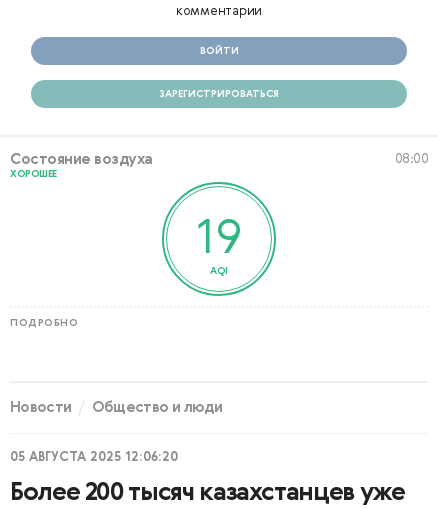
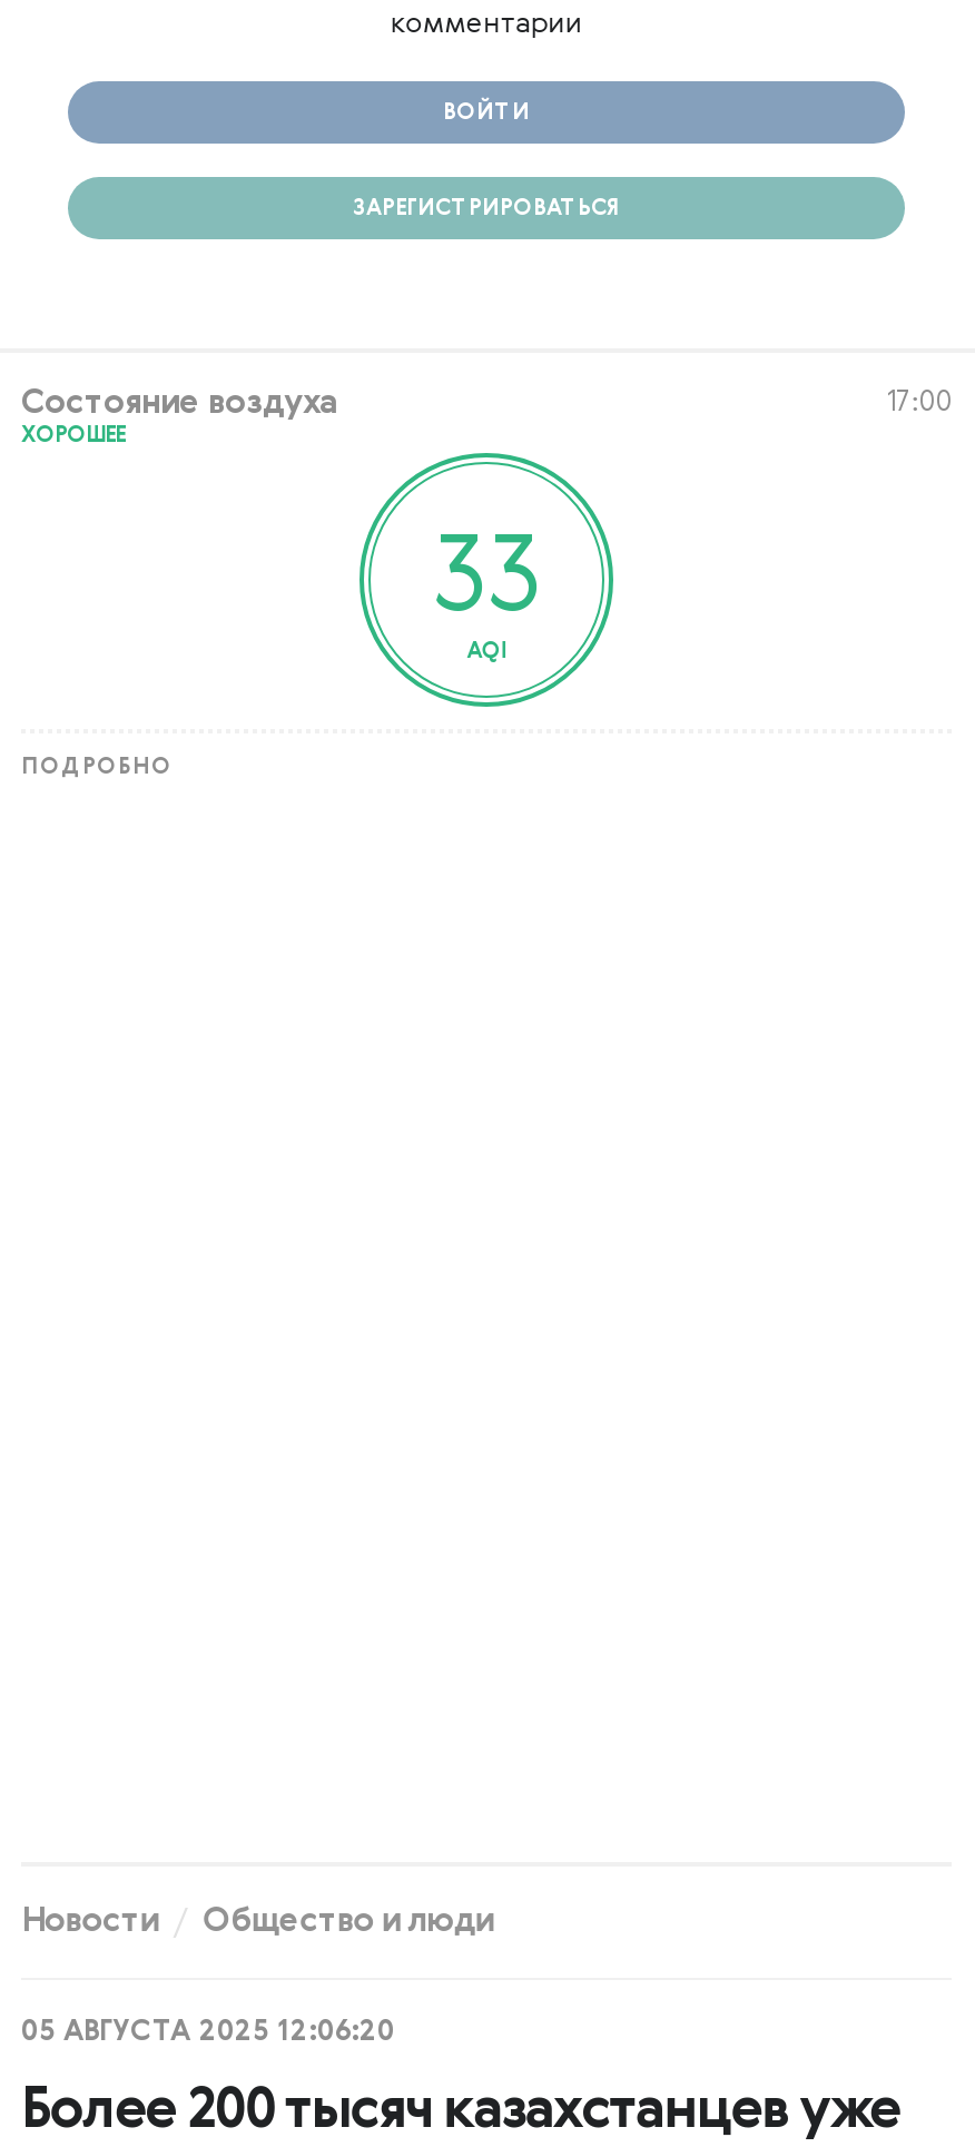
[394,153,428,166] 08:00 -> [886,388,952,417] 17:00
[196,216,242,264] 19 -> [432,529,541,636] 33

